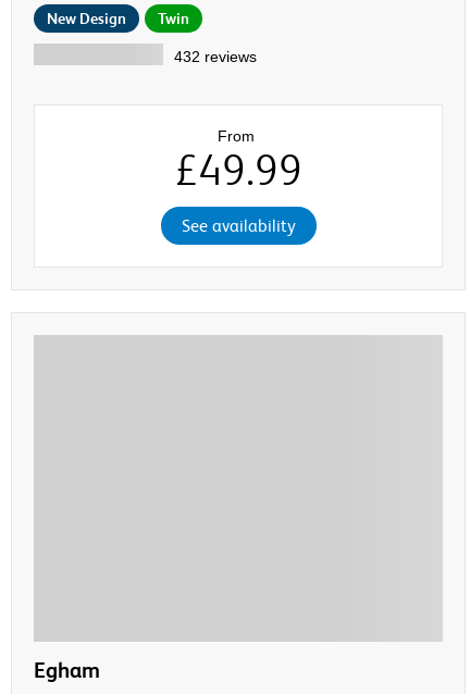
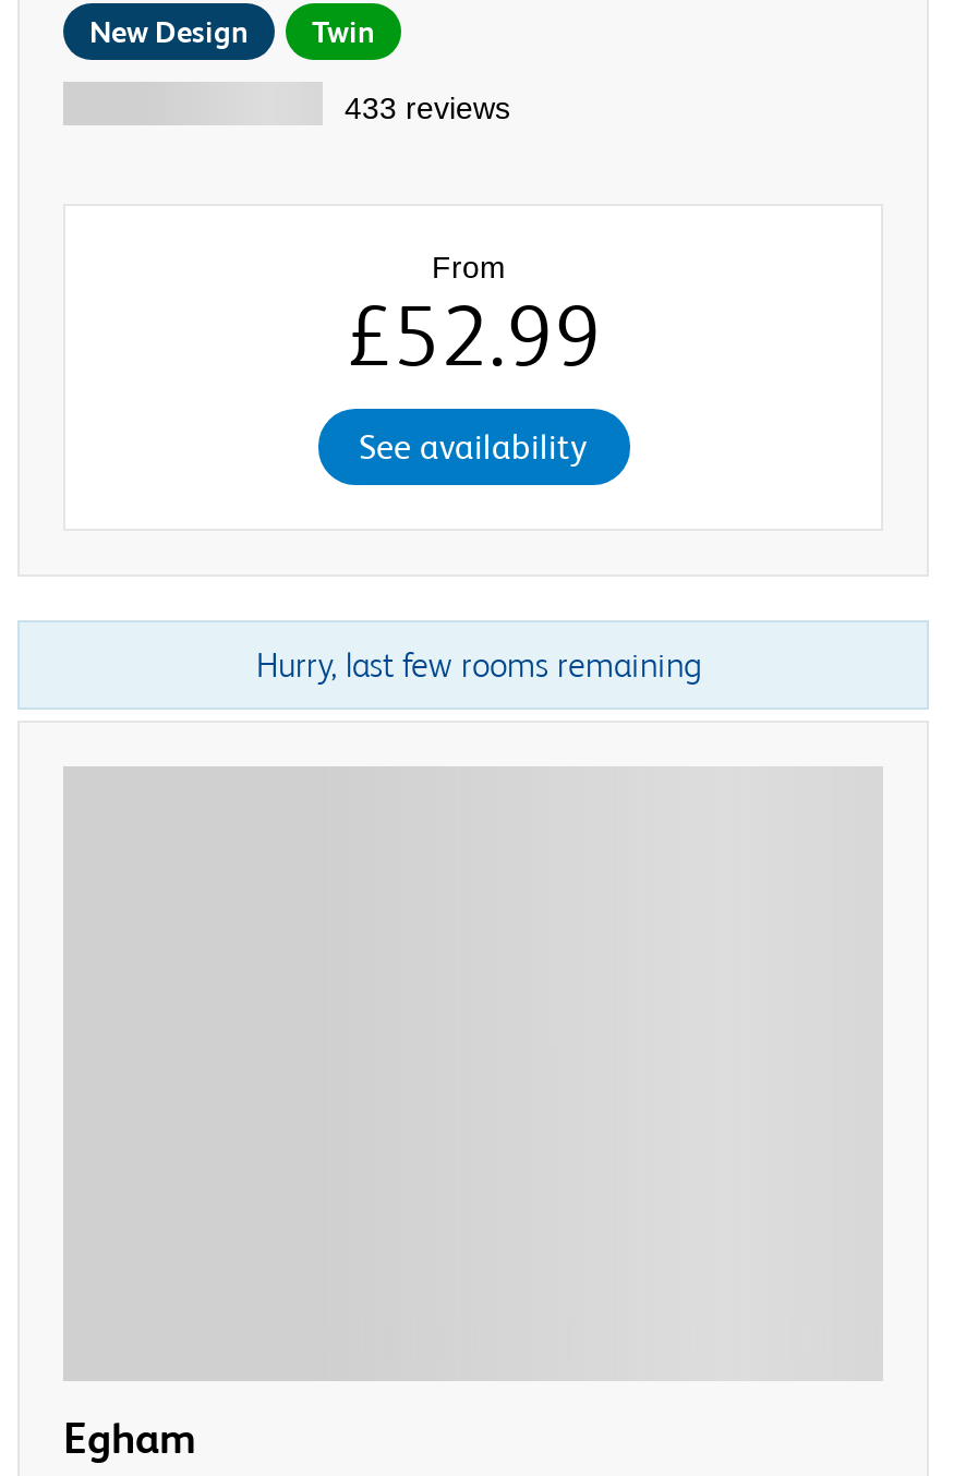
[174,47,257,65] 432 reviews -> [345,89,510,124] 433 reviews
[174,144,302,195] £49.99 -> [345,283,602,386] £52.99
none -> [256,643,701,685] Hurry, last few rooms remaining

